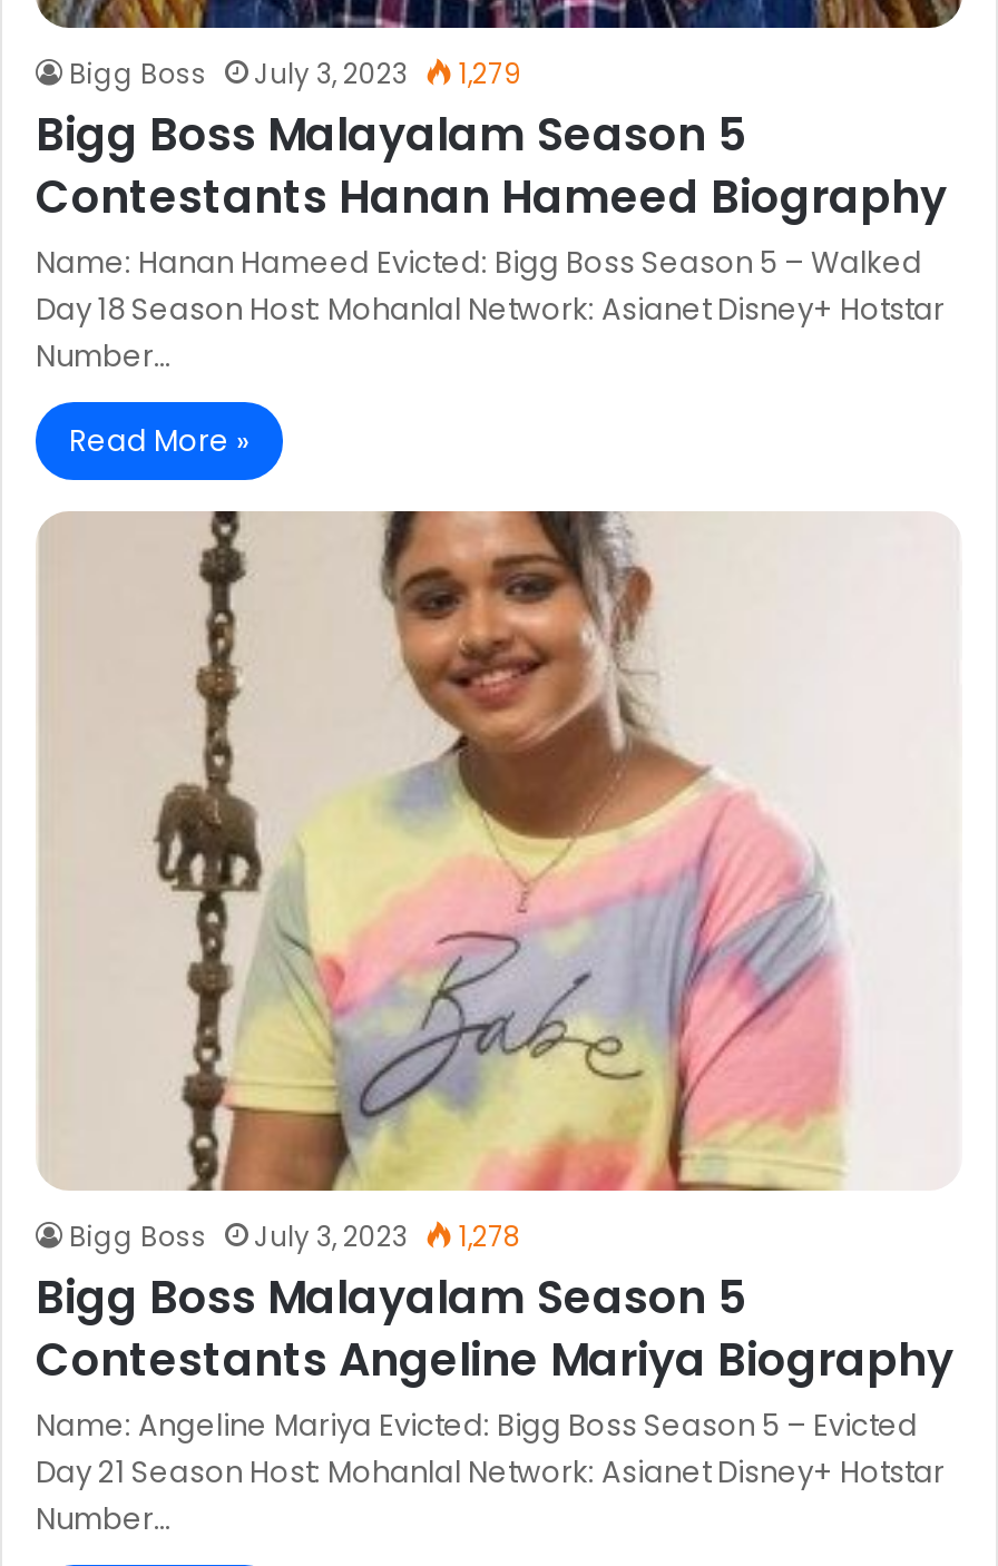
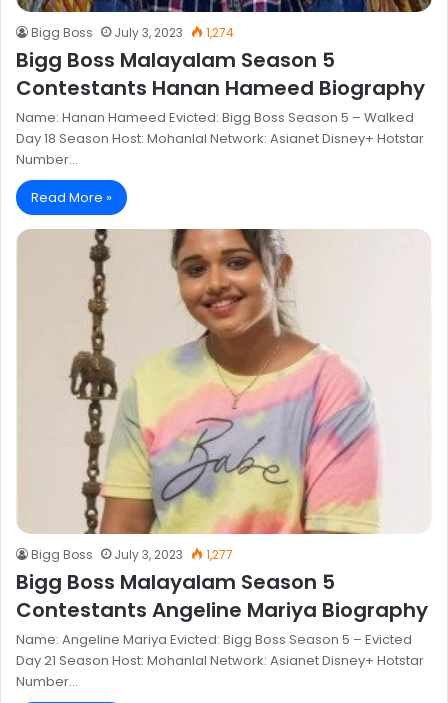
[69,54,521,92] Bigg Boss July 3, 2023 1,279 -> [31,24,234,41] Bigg Boss July 3, 2023 1,274
[69,1217,521,1255] Bigg Boss July 3, 2023 1,278 -> [31,546,233,563] Bigg Boss July 3, 2023 1,277

